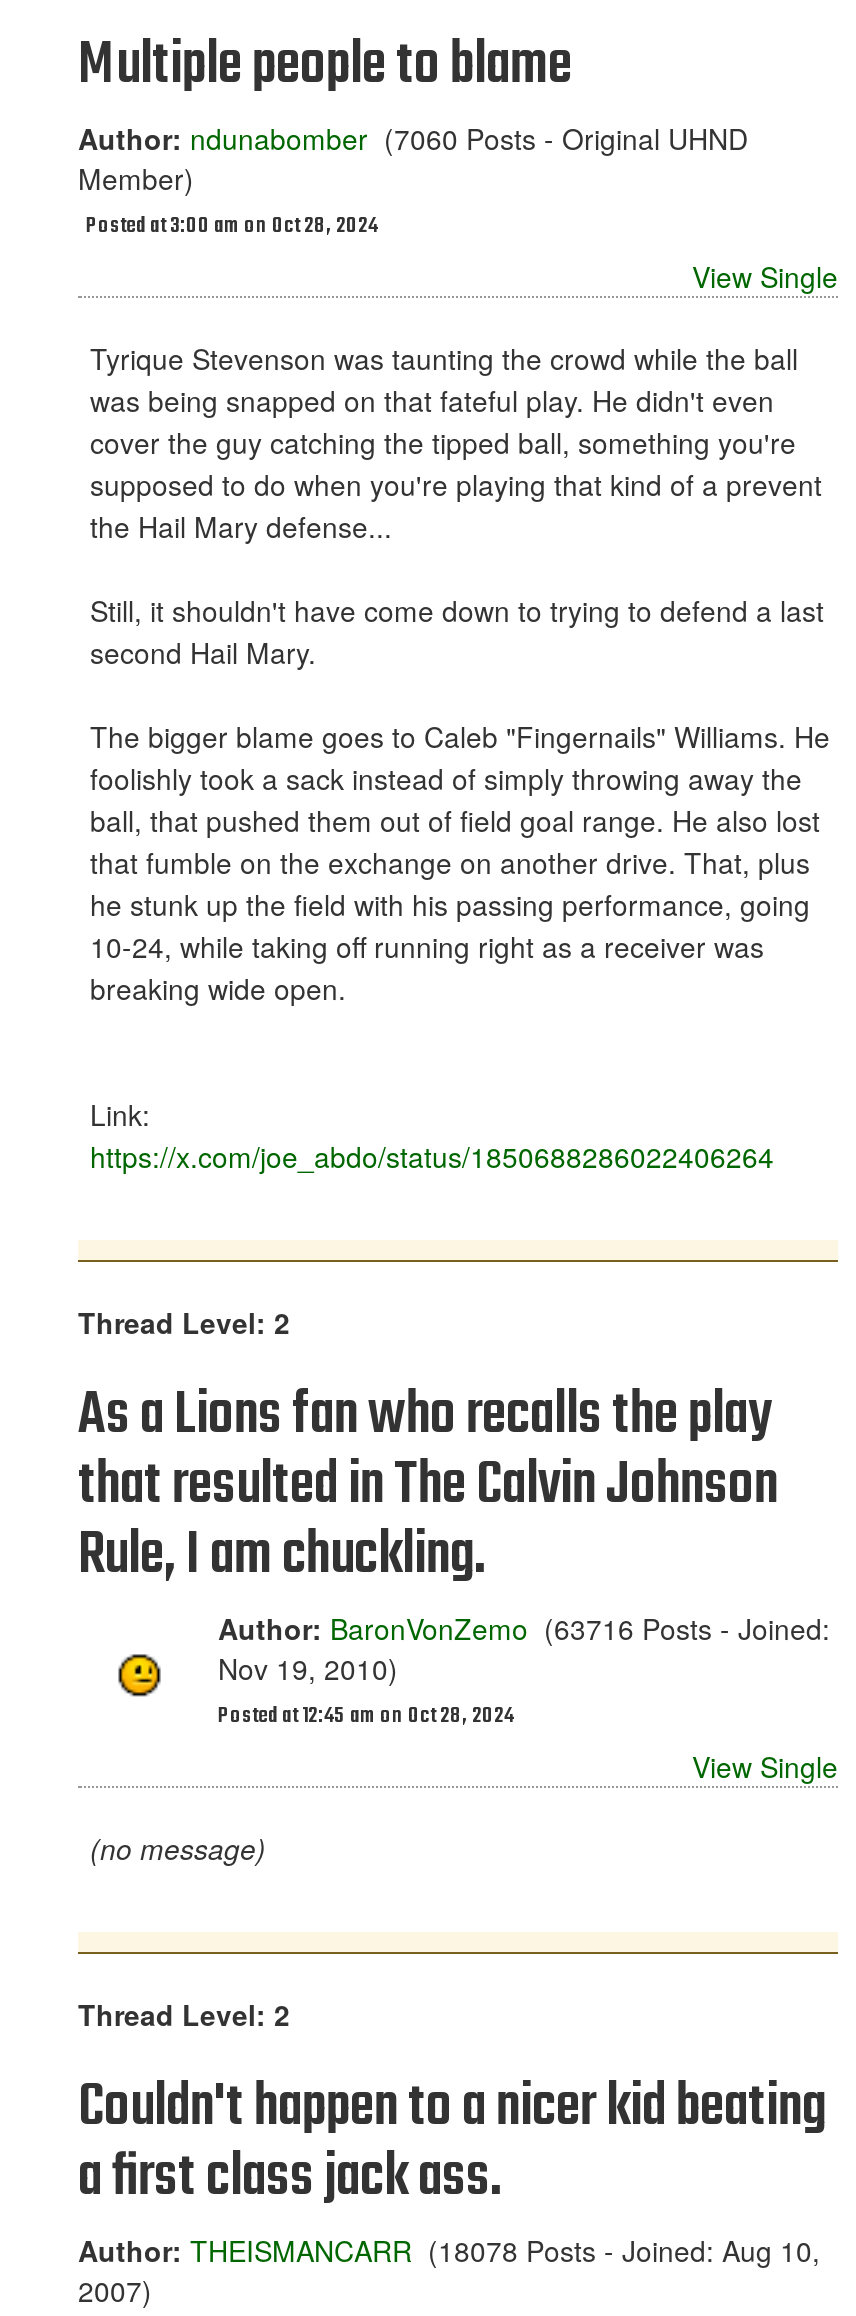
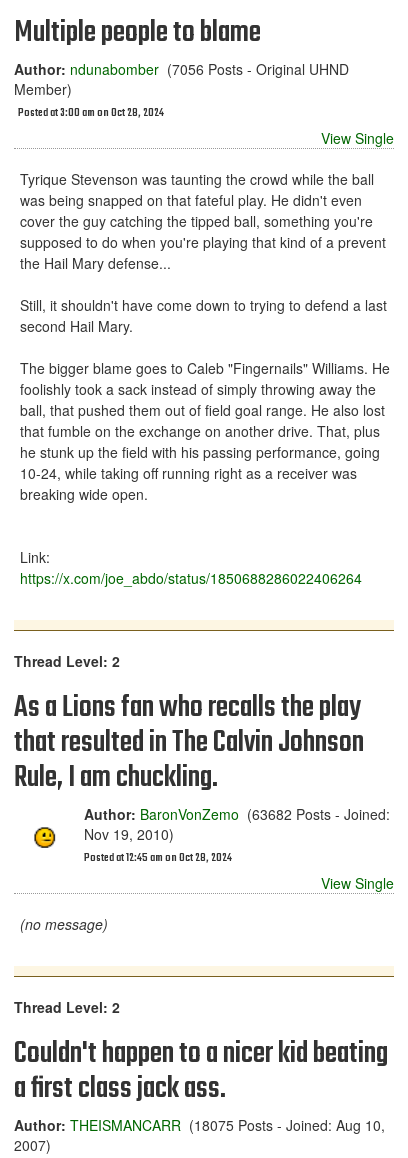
[78,118,748,158] Author: ndunabomber (7060 Posts - Original UHND -> [14,59,349,79] Author: ndunabomber (7056 Posts - Original UHND
[218,1608,830,1648] Author: BaronVonZemo (63716 Posts - Joined: -> [84,804,390,824] Author: BaronVonZemo (63682 Posts - Joined:
[78,2230,820,2270] Author: THEISMANCARR (18078 Posts - Joined: Aug 10, -> [14,1115,385,1135] Author: THEISMANCARR (18075 Posts - Joined: Aug 10,

